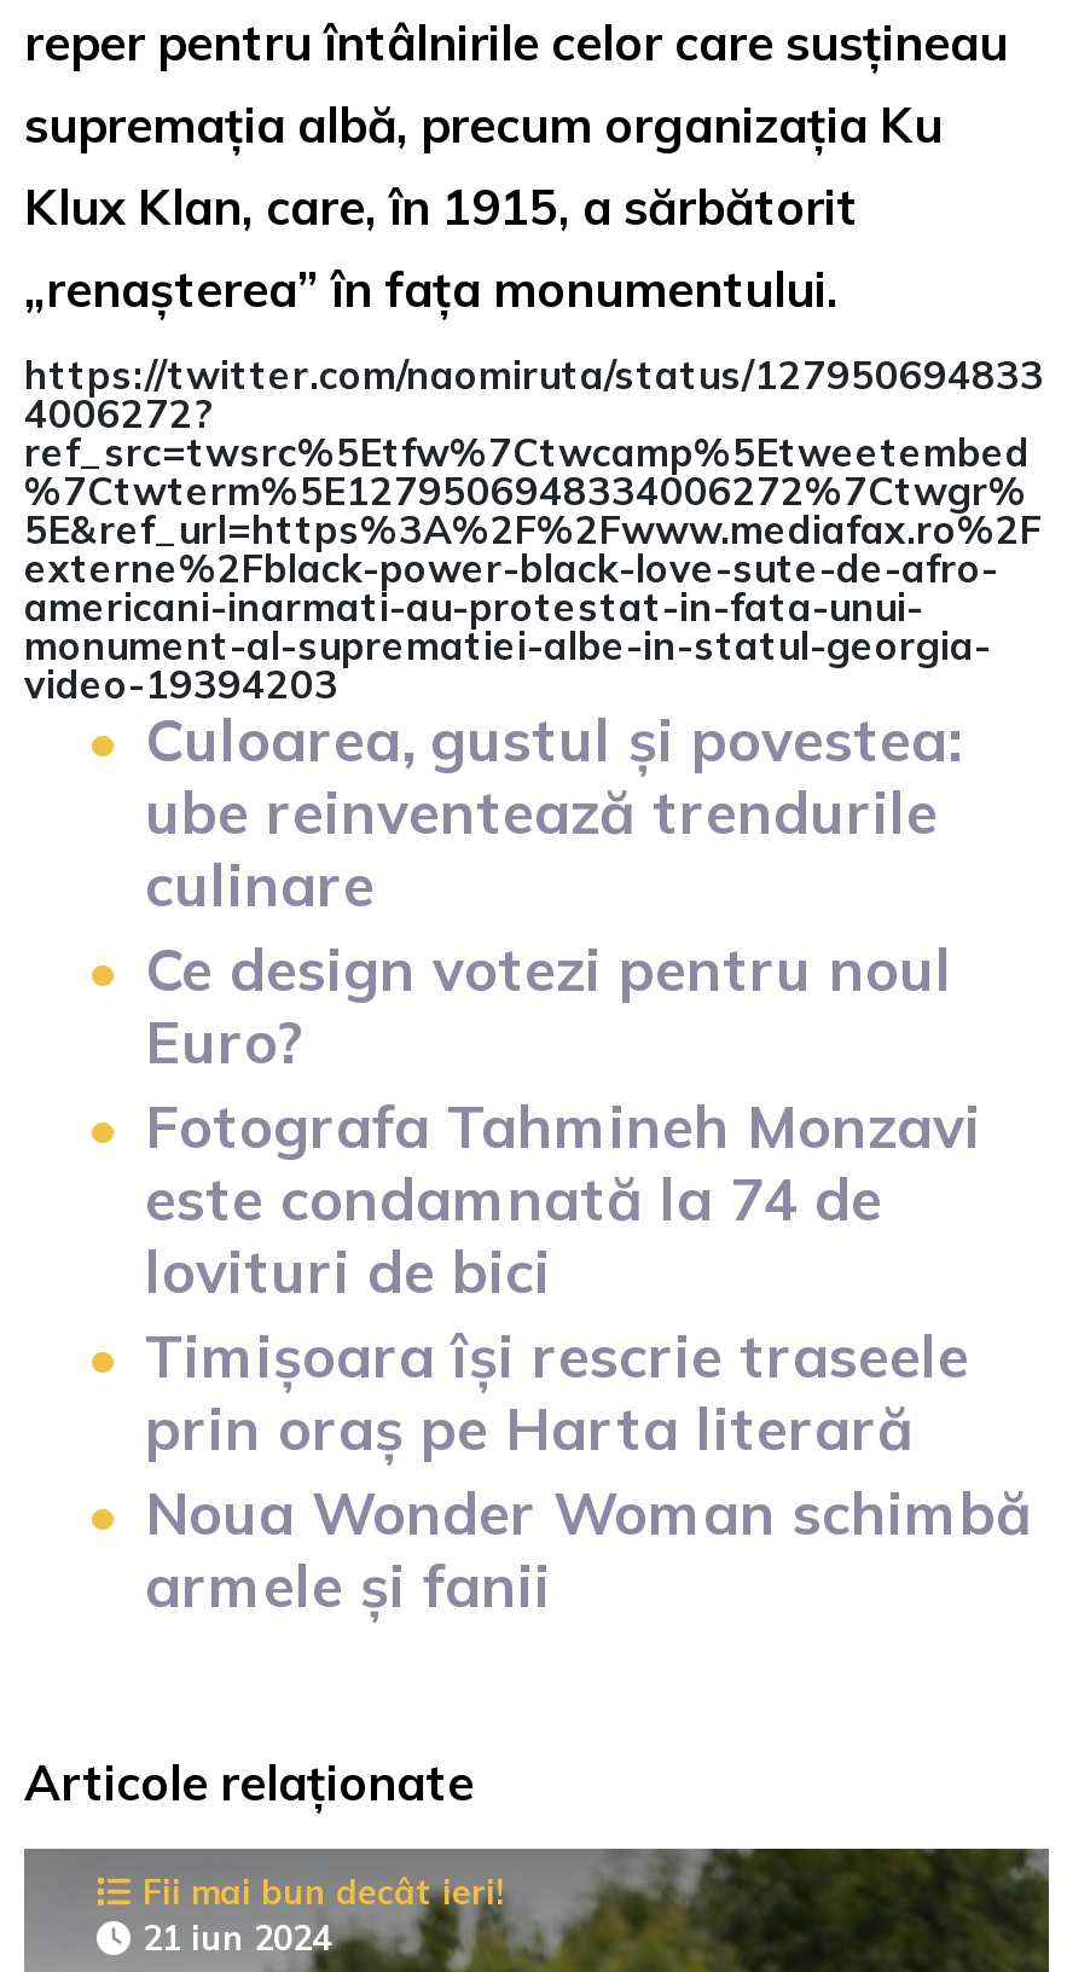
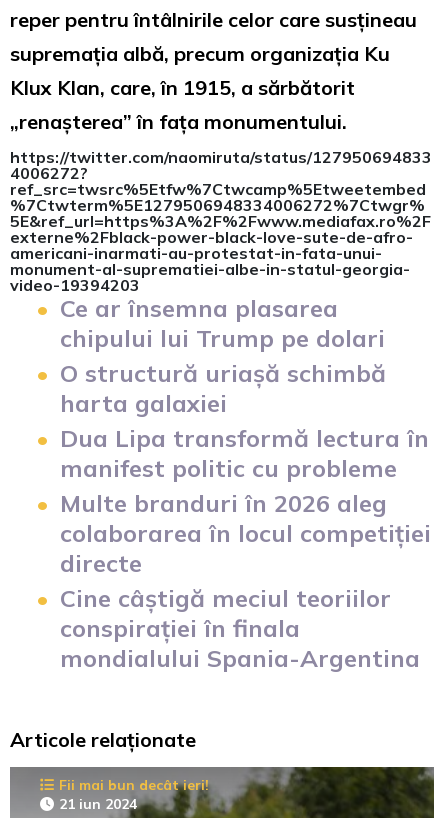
[145,703,1032,1621] Culoarea, gustul și povestea: | ube reinventează trendurile | culinare | Ce design votezi pentru noul | Euro? | Fotografa Tahmineh Monzavi | este condamnată la 74 de | lovituri de bici | Timișoara își rescrie traseele | prin oraș pe Harta literară | Noua Wonder Woman schimbă | armele și fanii -> [60,293,431,673] Ce ar însemna plasarea | chipului lui Trump pe dolari | O structură uriașă schimbă | harta galaxiei | Dua Lipa transformă lectura în | manifest politic cu probleme | Multe branduri în 2026 aleg | colaborarea în locul competiției | directe | Cine câștigă meciul teoriilor | conspirației în finala | mondialului Spania-Argentina

